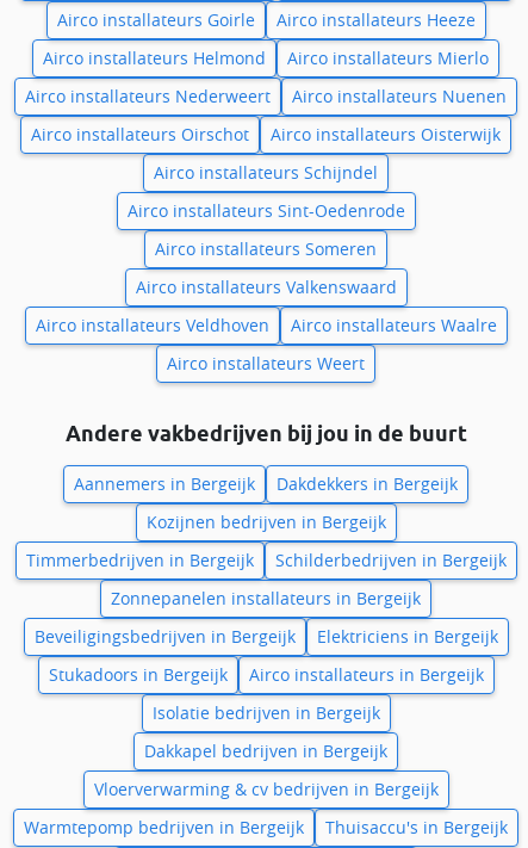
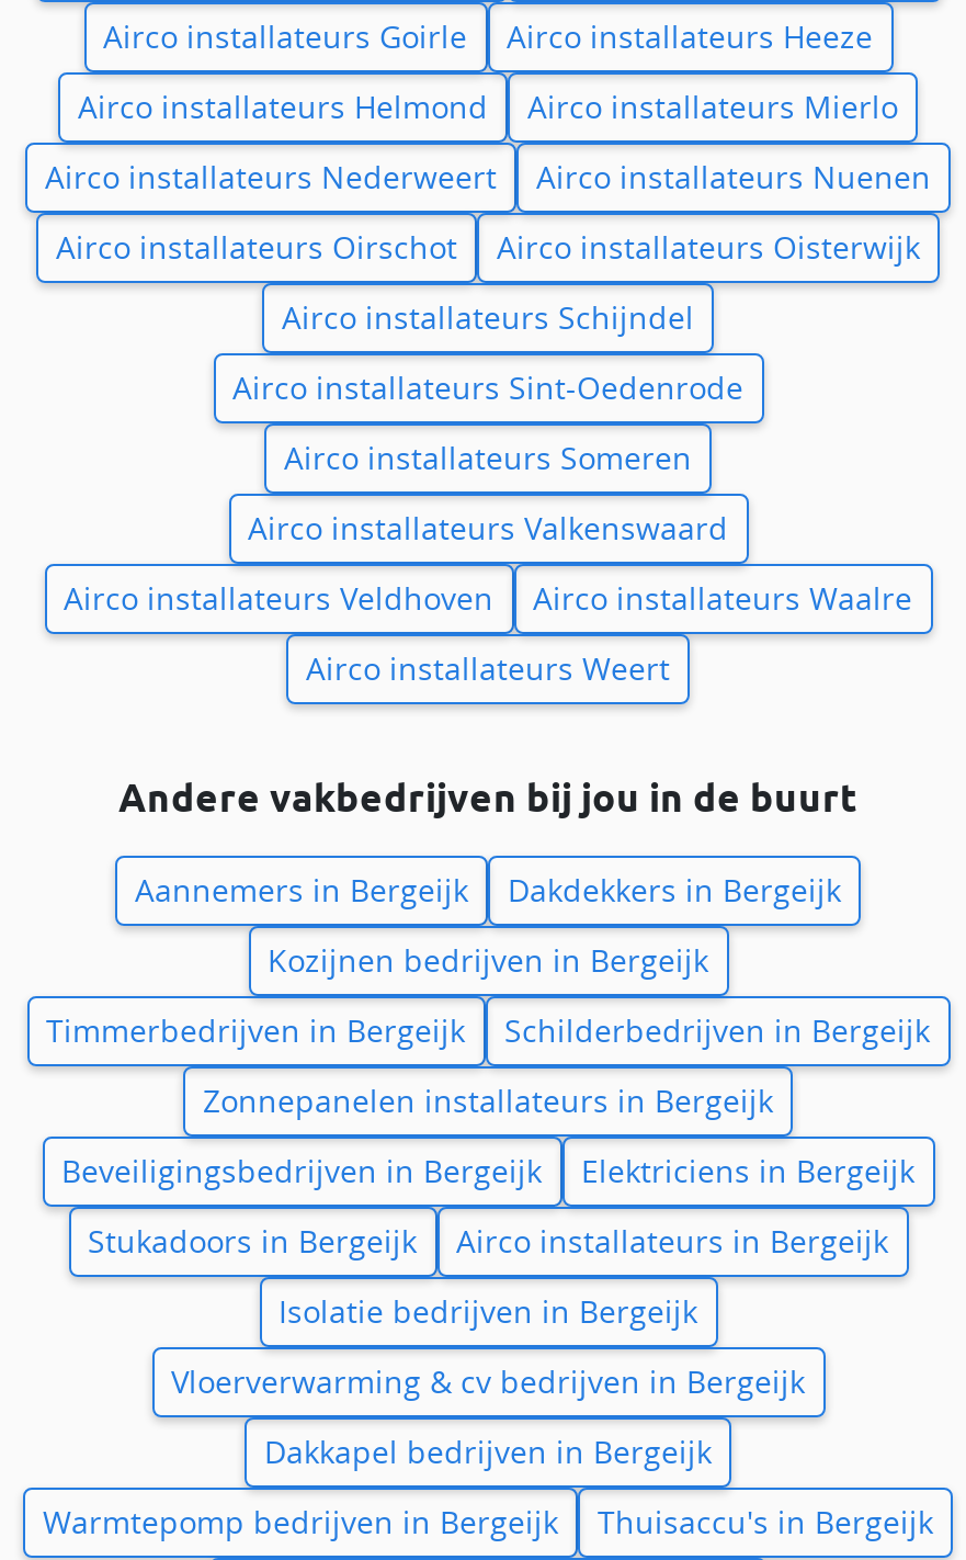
moved [144,739,387,762] -> [264,1430,712,1472]: Dakkapel bedrijven in Bergeijk
moved [94,778,438,800] -> [171,1360,805,1402]: Vloerverwarming & cv bedrijven in Bergeijk

